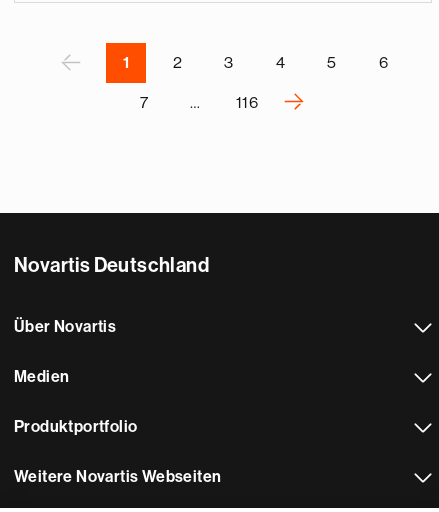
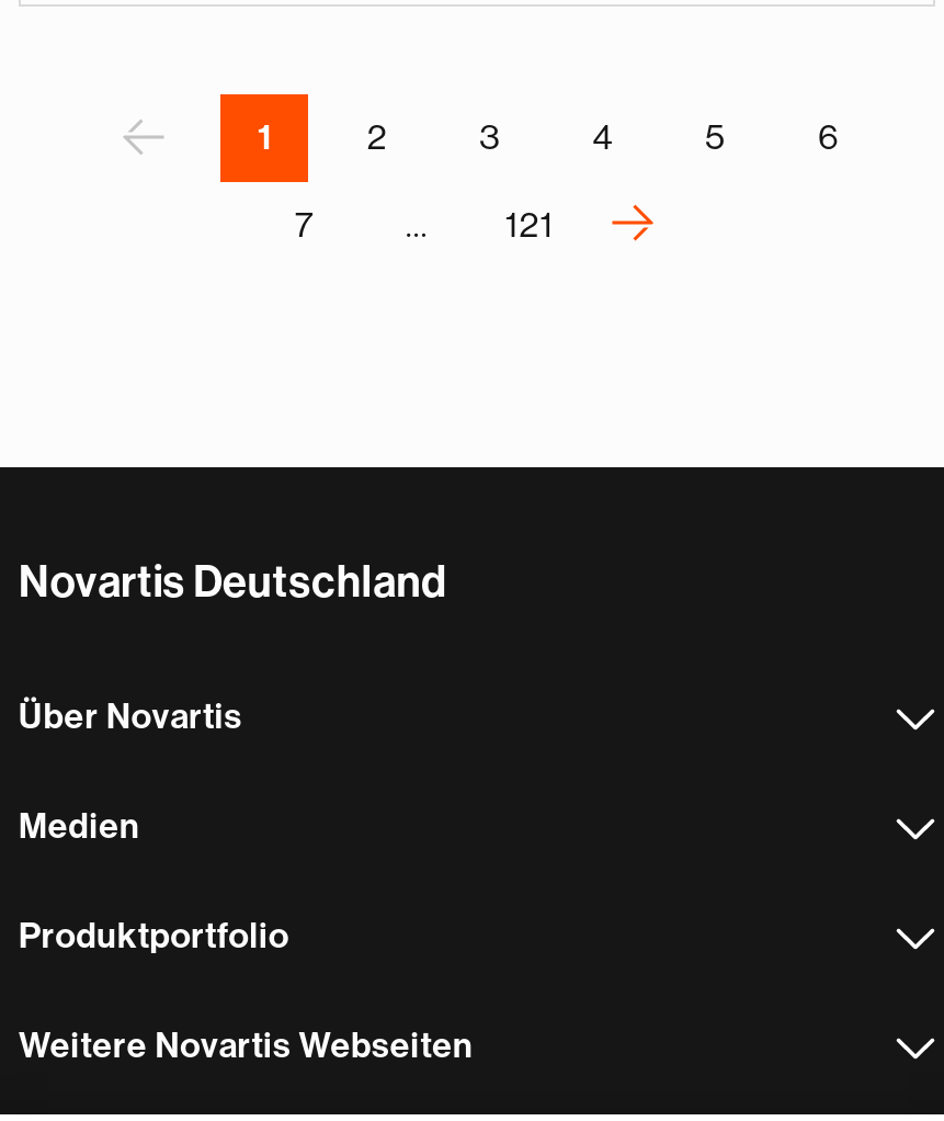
[236,95,258,111] 116 -> [505,208,554,244] 121

